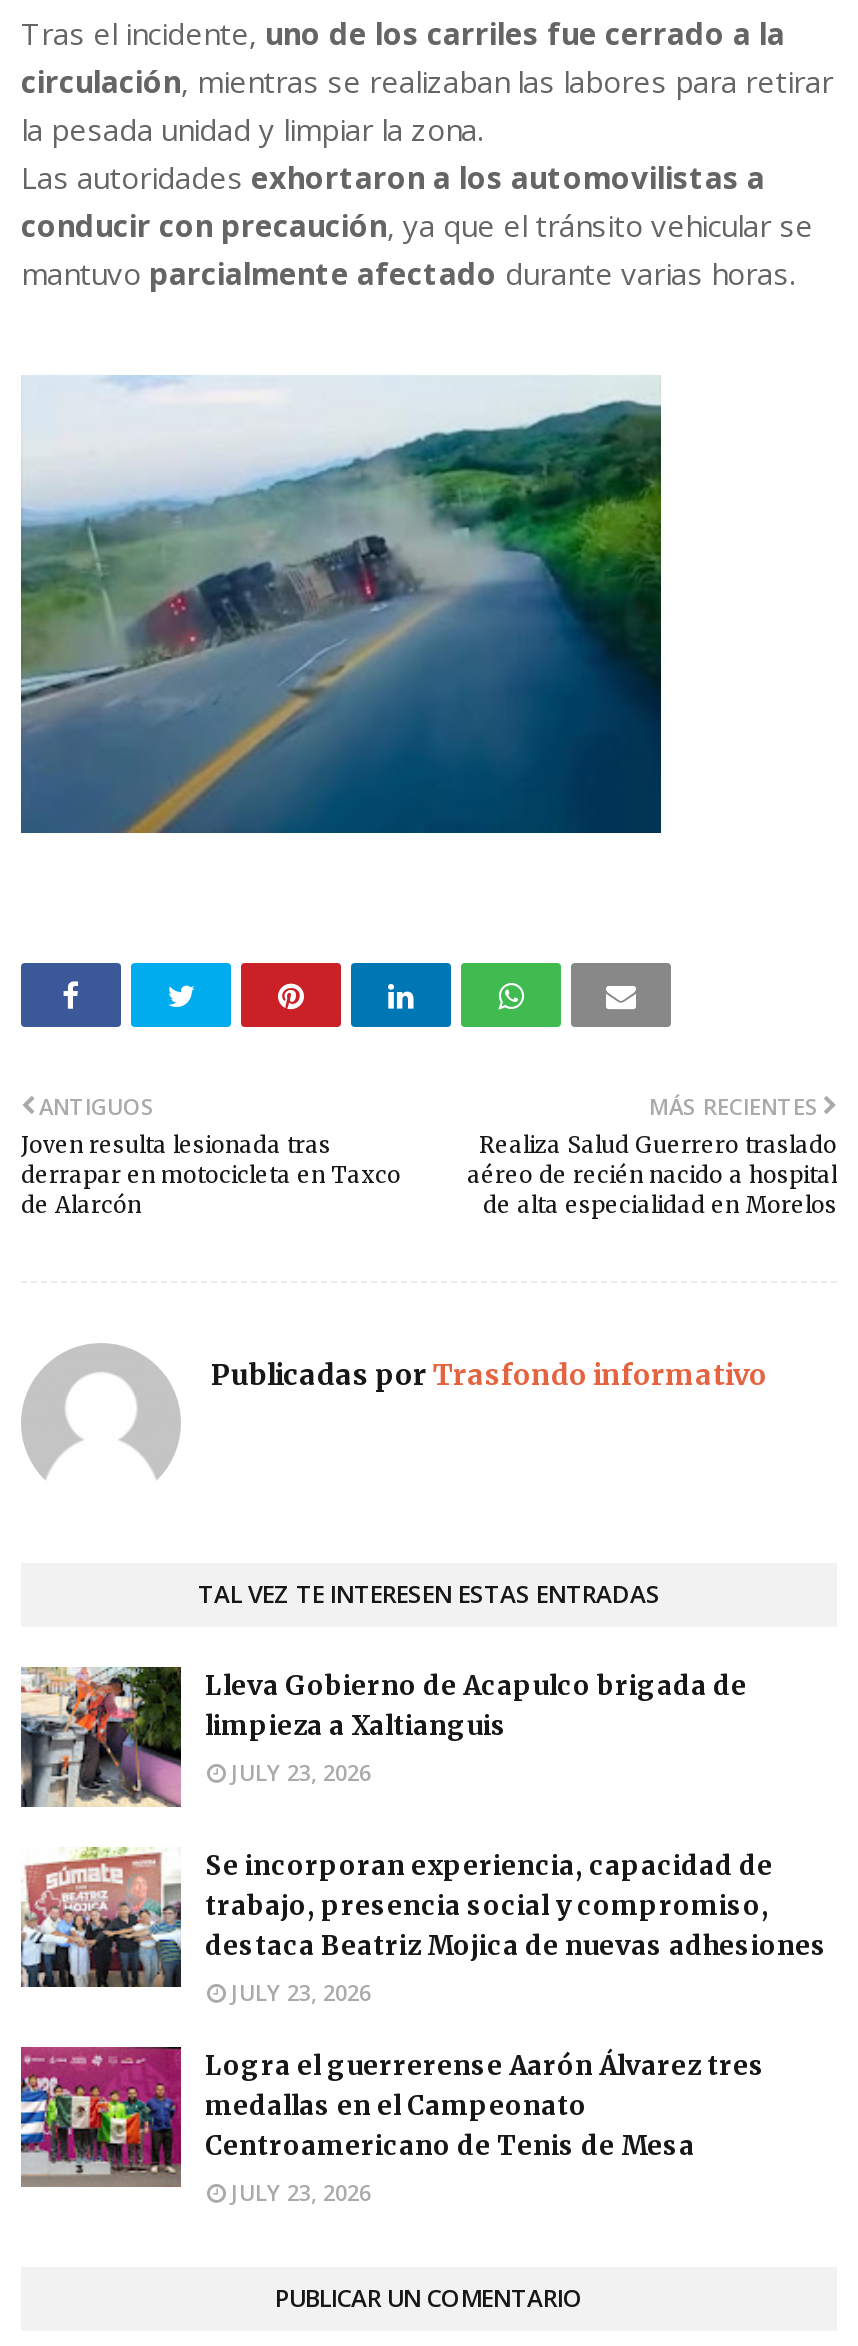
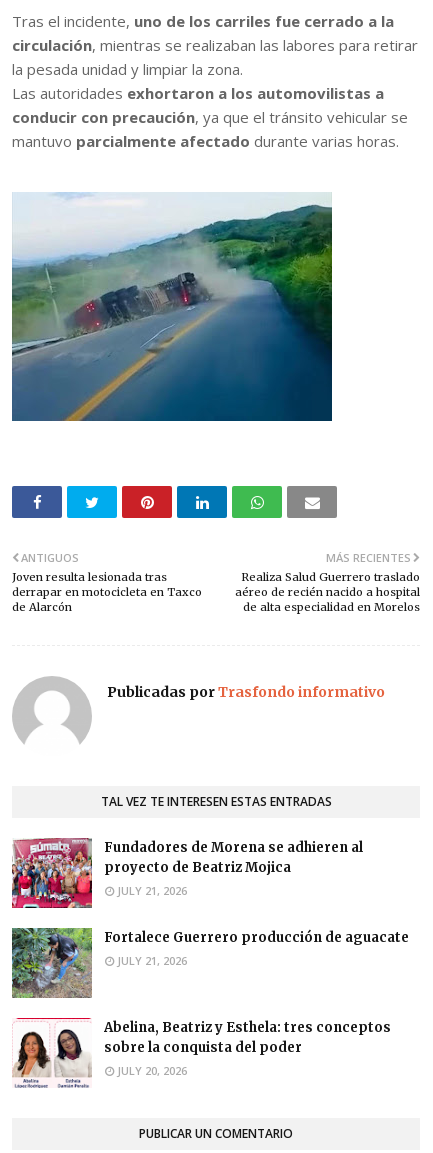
[21,1665,747,1809] [image] | Lleva Gobierno de Acapulco brigada de | limpieza a Xaltianguis | JULY 23, 2026 -> [11,837,363,909] [image] | Fundadores de Morena se adhieren al | proyecto de Beatriz Mojica | JULY 21, 2026
[21,1847,827,2006] [image] | Se incorporan experiencia, capacidad de | trabajo, presencia social y compromiso, | destaca Beatriz Mojica de nuevas adhesiones | JULY 23, 2026 -> [11,927,409,999] [image] | Fortalece Guerrero producción de aguacate | JULY 21, 2026
[19,2045,765,2206] [image] | Logra el guerrerense Aarón Álvarez tres | medallas en el Campeonato | Centroamericano de Tenis de Mesa | JULY 23, 2026 -> [12,1018,391,1089] [image] | Abelina, Beatriz y Esthela: tres conceptos | sobre la conquista del poder | JULY 20, 2026

